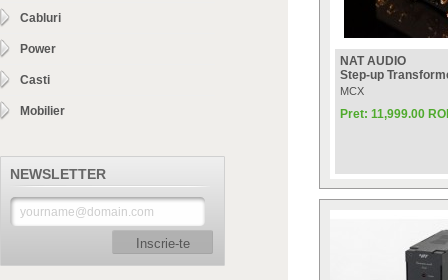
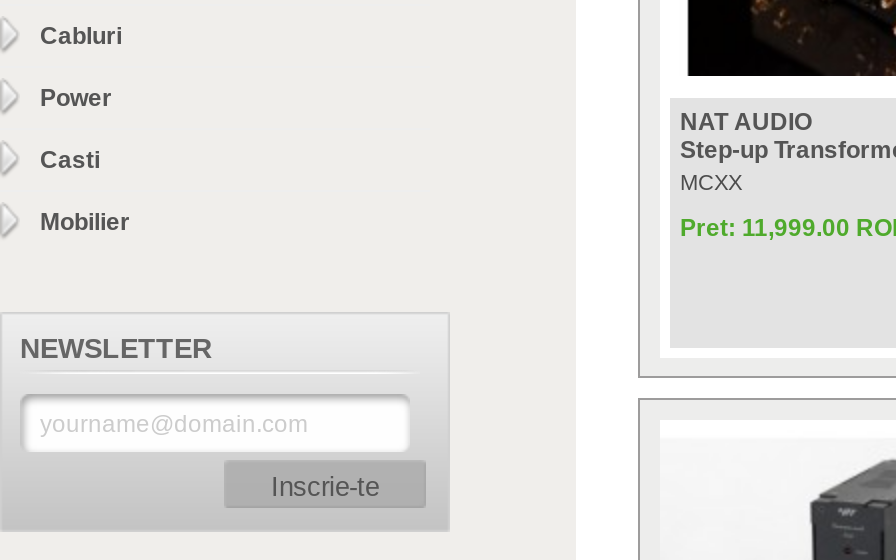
[340,85,364,97] MCX -> [680,170,742,194] MCXX

